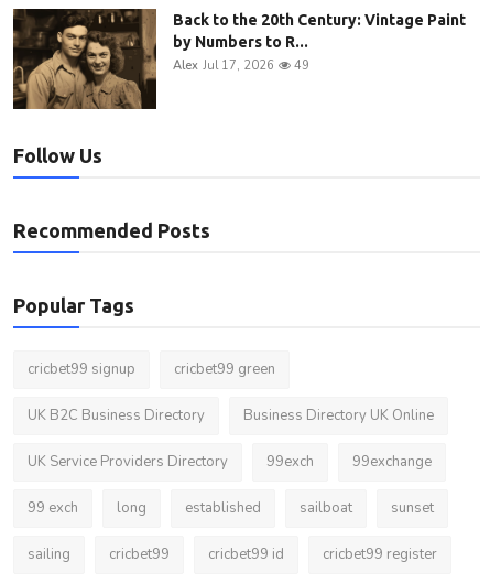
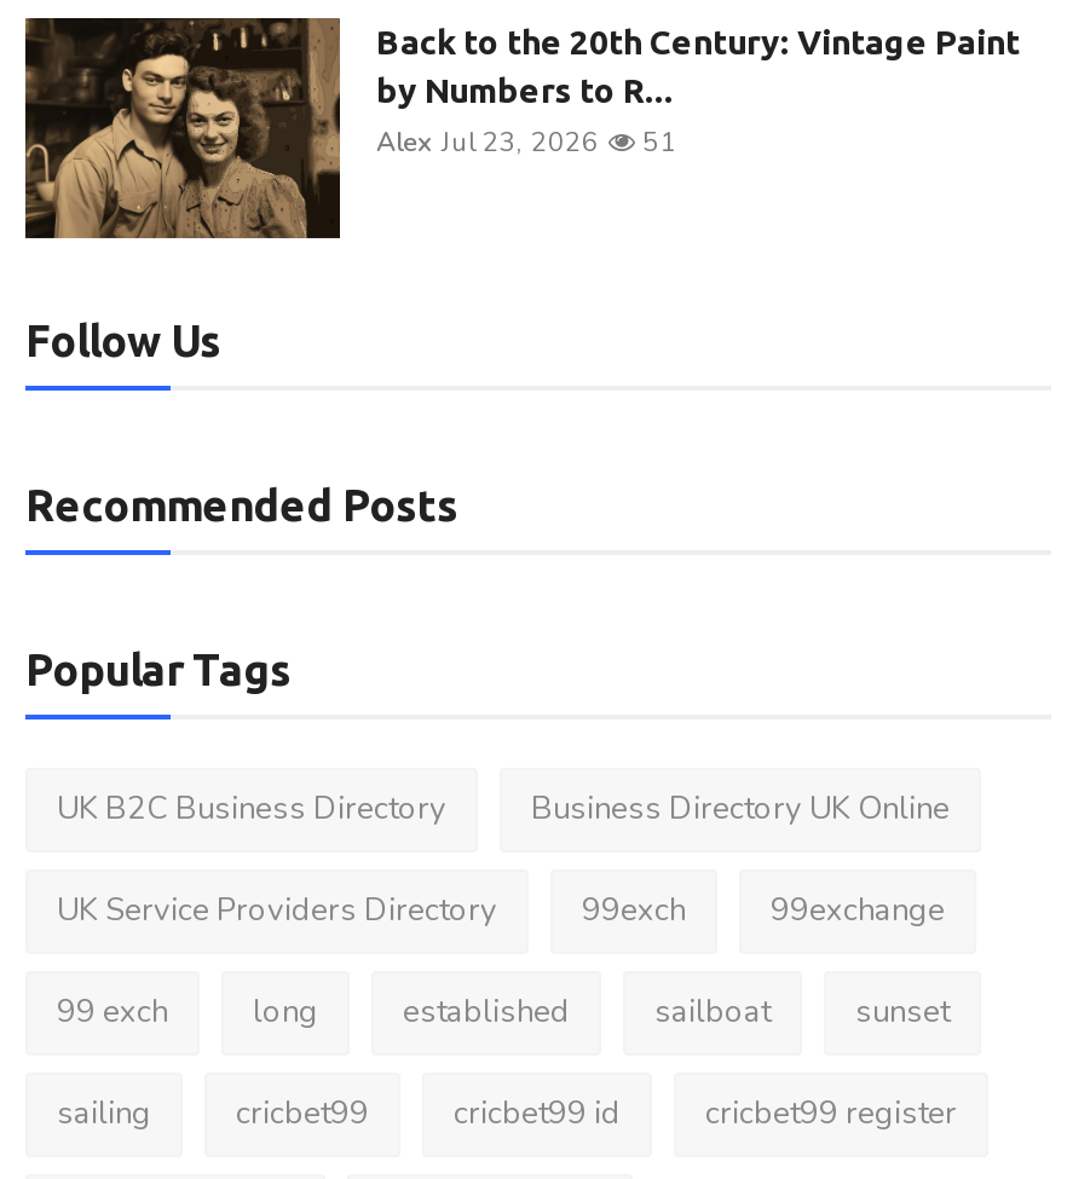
[173,57,274,74] Alex Jul 17, 2026 -> [376,124,599,160] Alex Jul 23, 2026
[291,57,309,74] 49 -> [635,124,676,160] 51
[28,359,275,379] cricbet99 signup | cricbet99 green -> none

